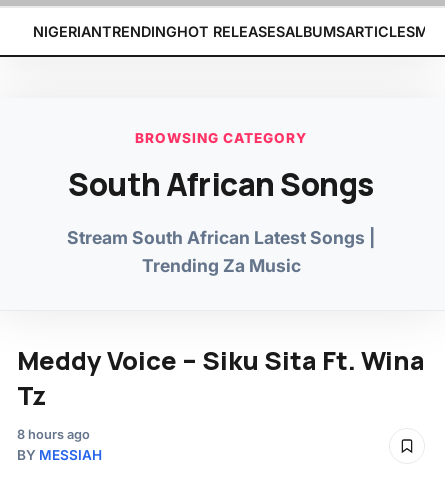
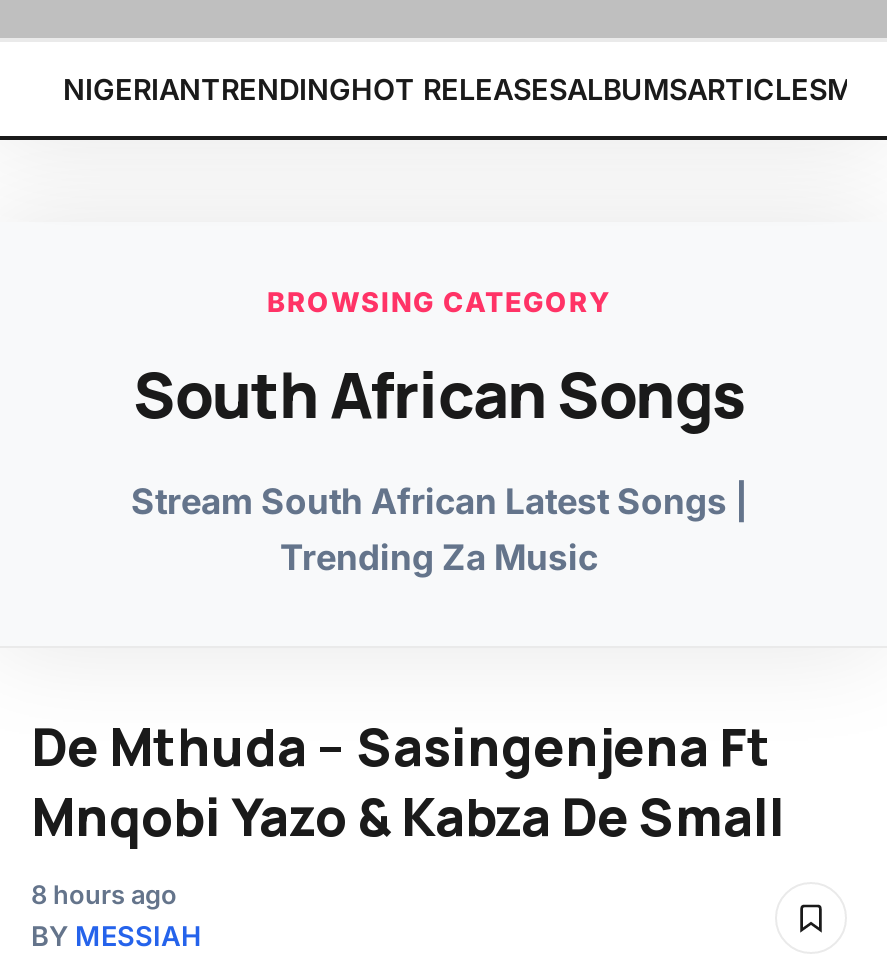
[17,343,425,413] Meddy Voice – Siku Sita Ft. Wina | Tz -> [31,712,785,852] De Mthuda – Sasingenjena Ft | Mnqobi Yazo & Kabza De Small

